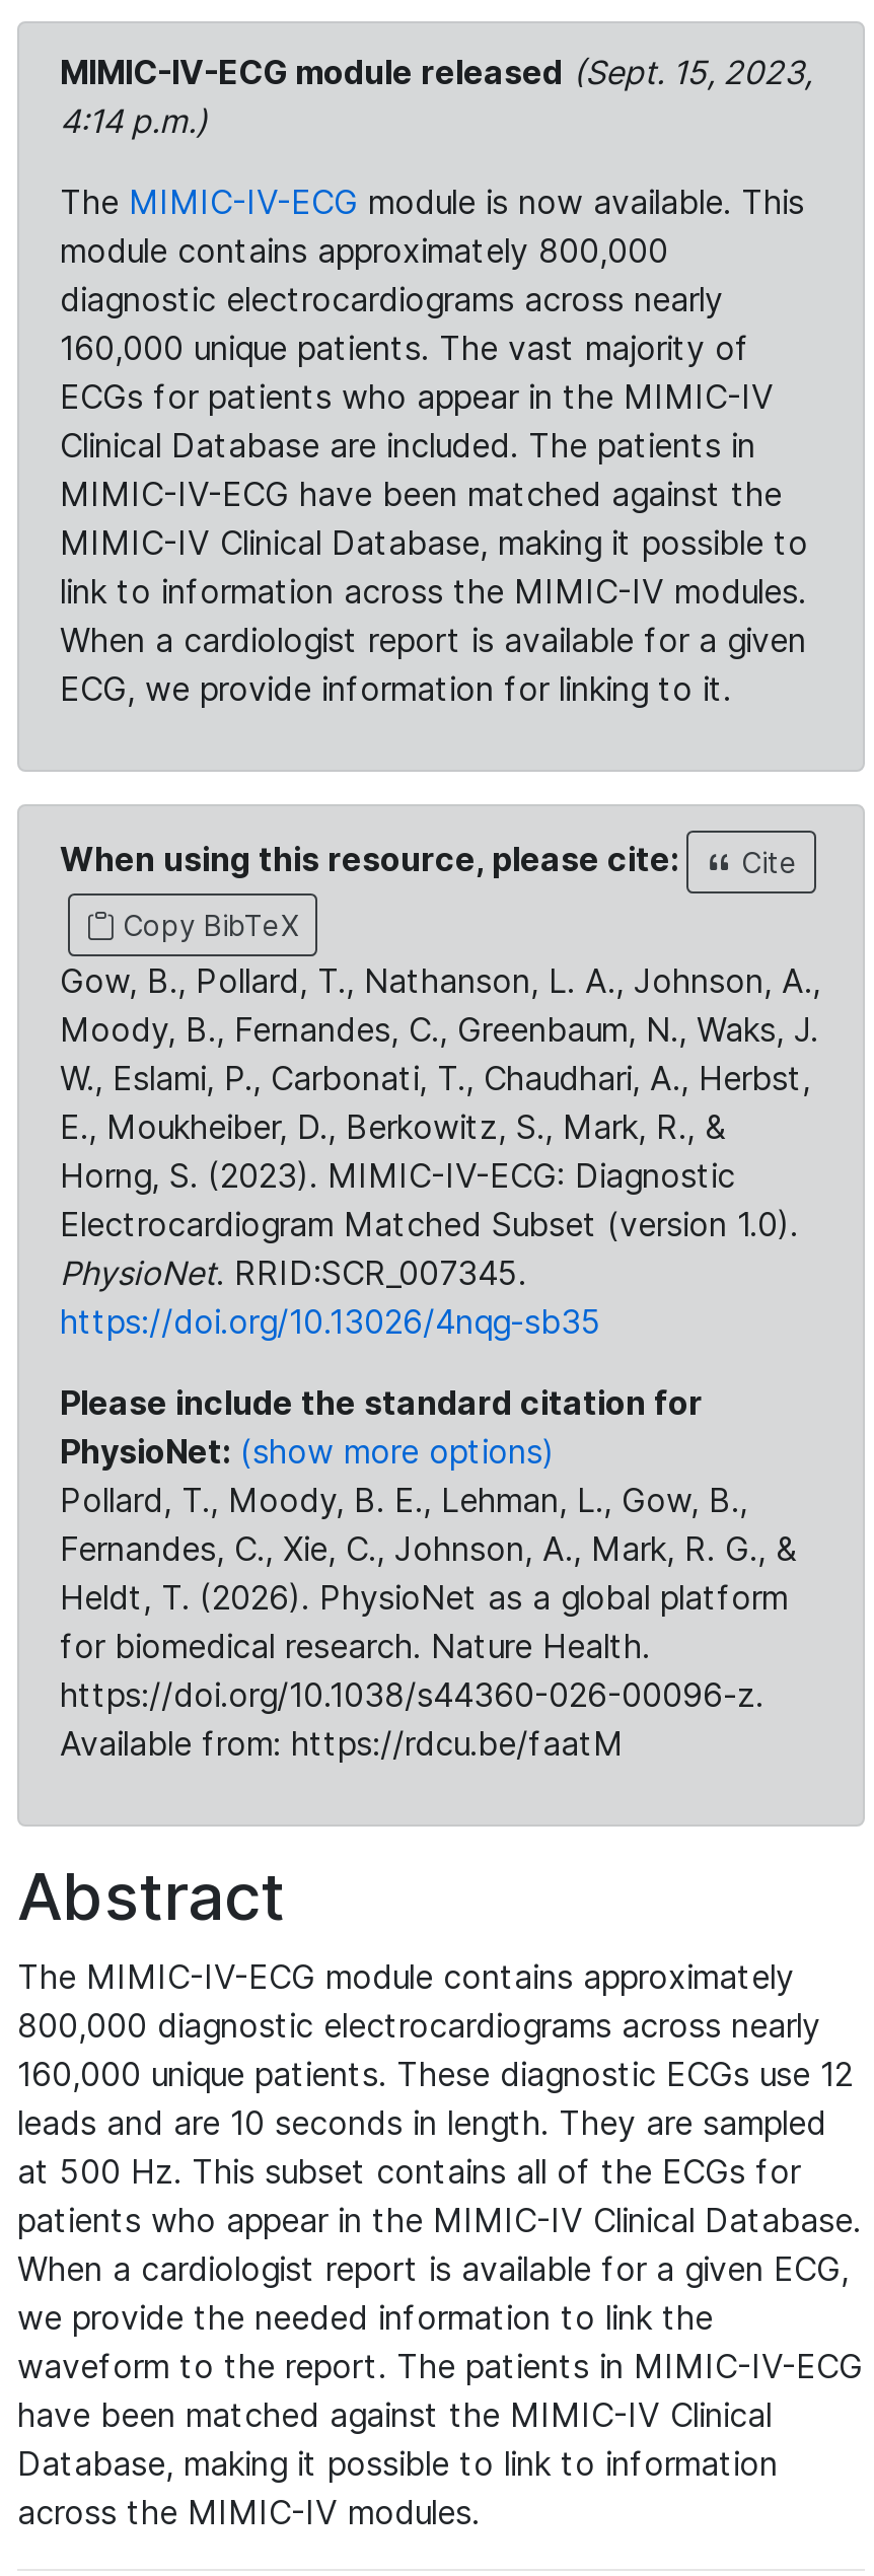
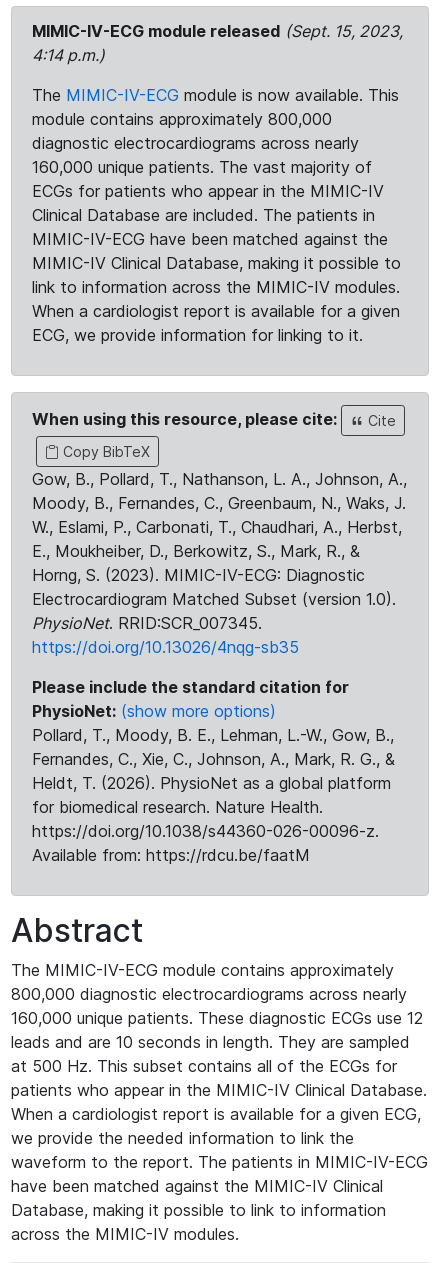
[60,1480,747,1520] Pollard, T., Moody, B. E., Lehman, L., Gow, B., -> [32,725,394,745] Pollard, T., Moody, B. E., Lehman, L.-W., Gow, B.,

